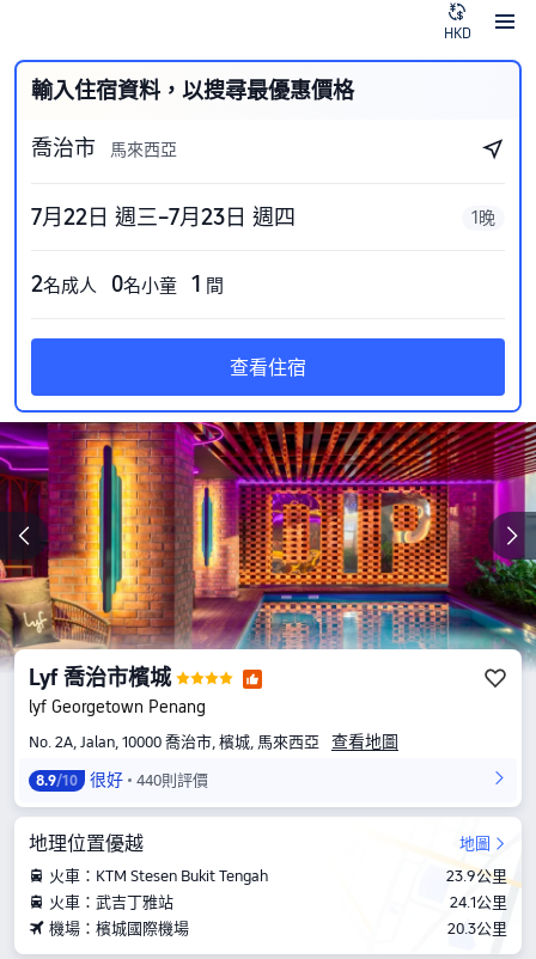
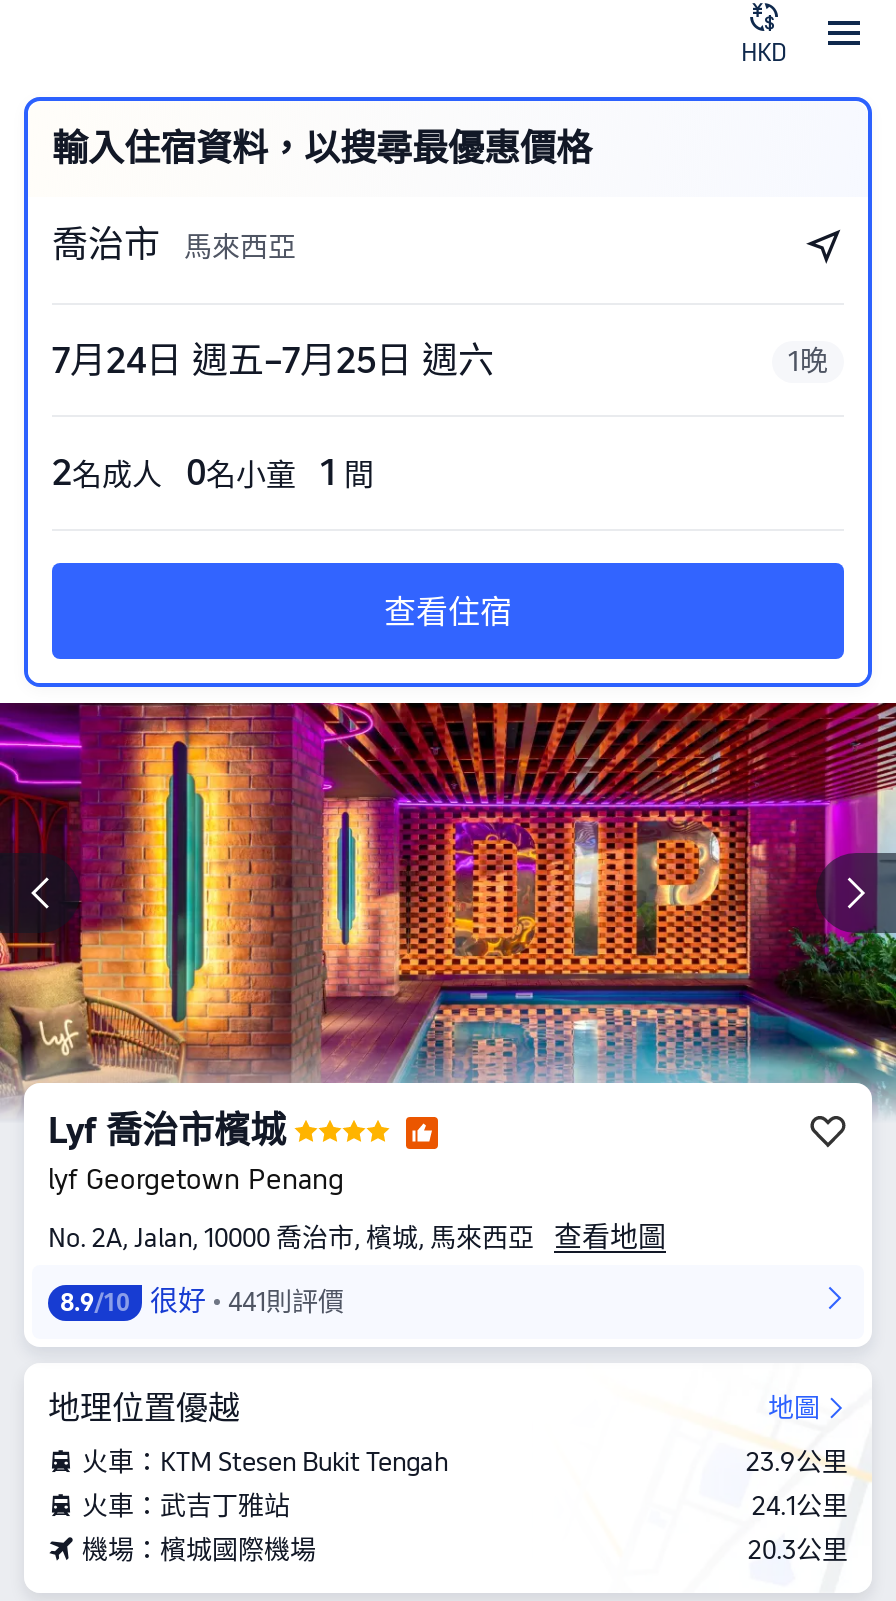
[31,204,296,230] 7月22日 週三–7月23日 週四 -> [52,339,494,381] 7月24日 週五–7月25日 週六
[36,770,208,789] 8.9/10 很好 440則評價 -> [60,1285,344,1317] 8.9/10 很好 441則評價

